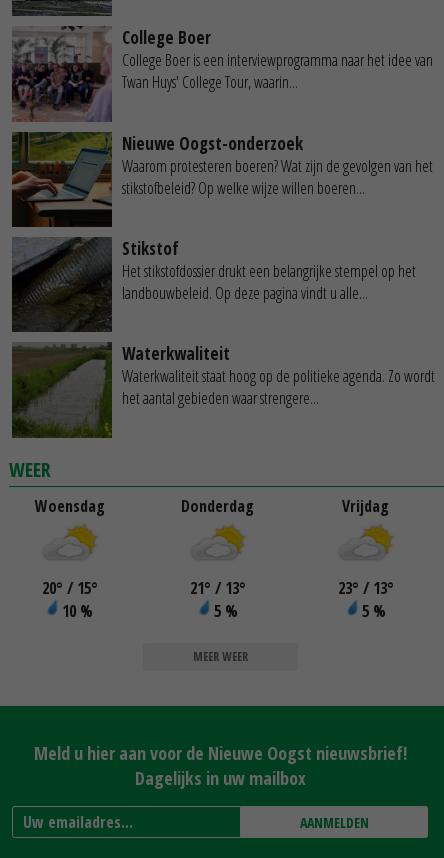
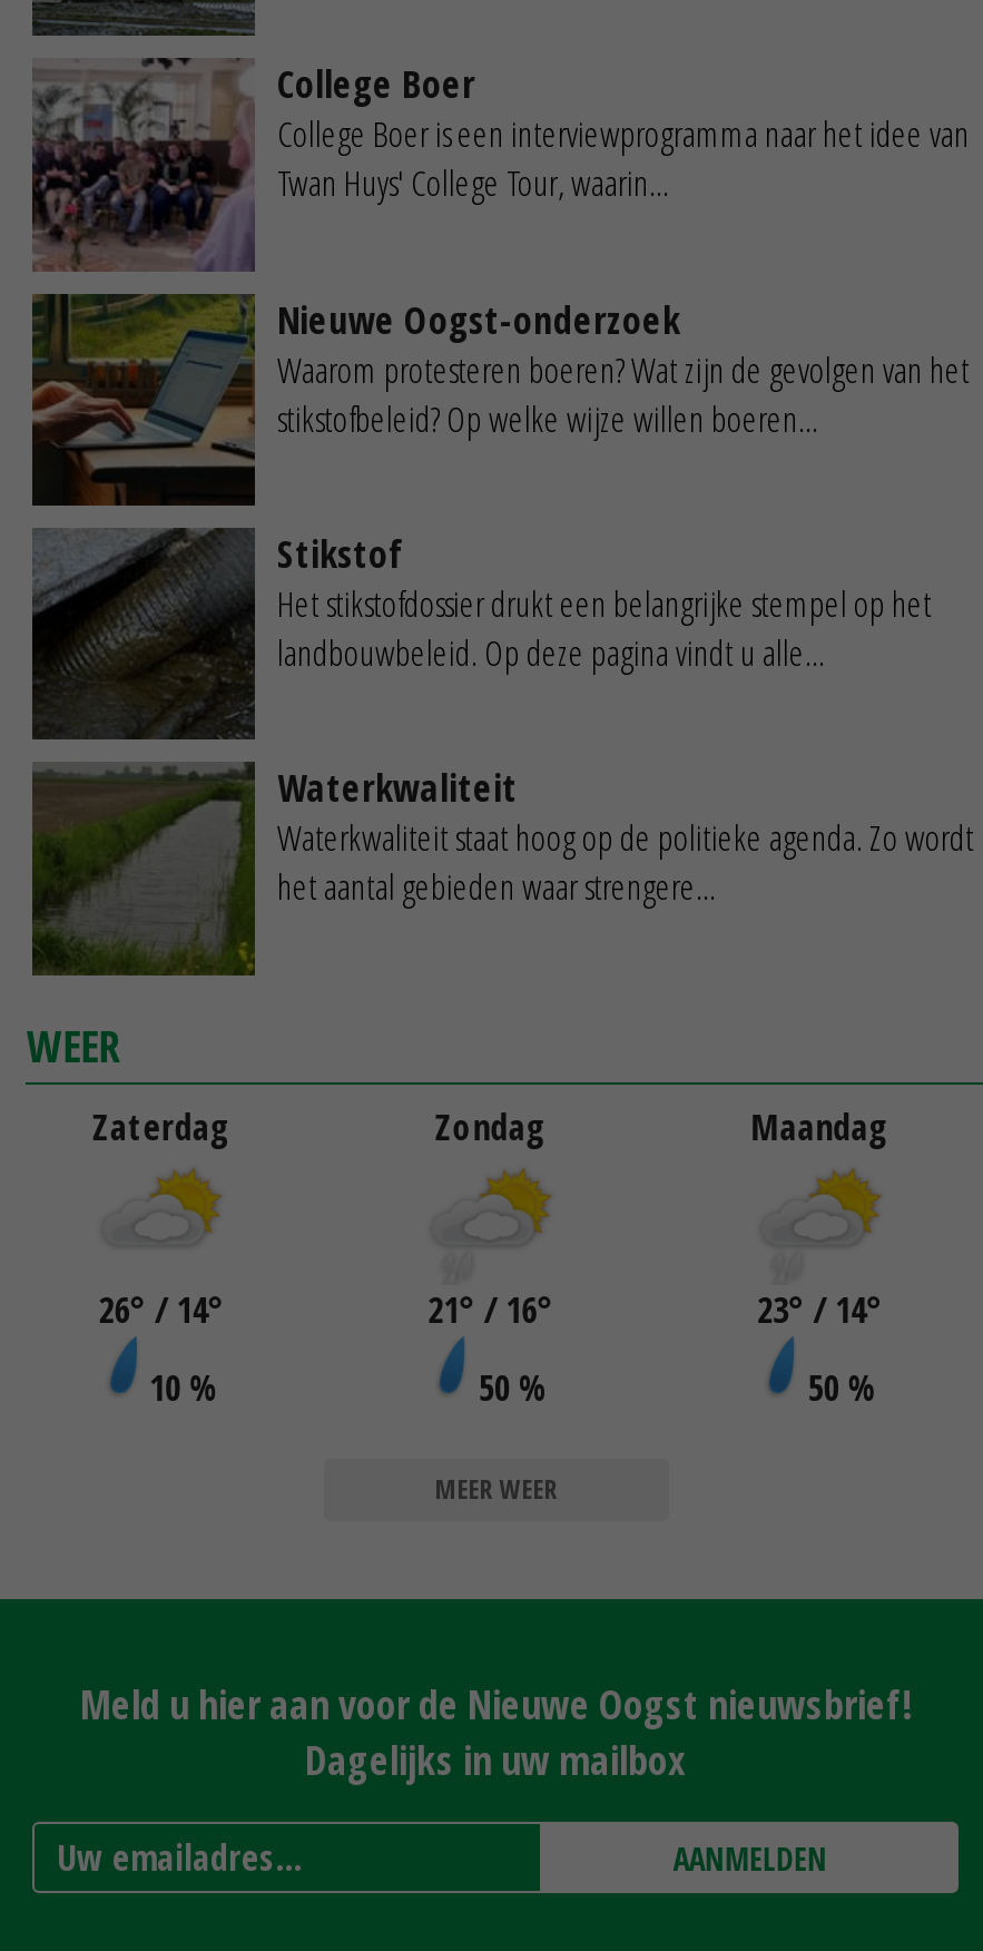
[35,495,105,517] Woensdag -> [92,1102,230,1151] Zaterdag
[181,495,254,517] Donderdag -> [435,1102,546,1151] Zondag
[342,495,389,517] Vrijdag -> [751,1102,889,1151] Maandag
[42,577,98,599] 20° / 15° -> [99,1284,224,1333] 26° / 14°
[190,577,246,622] 21° / 13° | 5 % -> [428,1284,553,1411] 21° / 16° | 50 %
[338,577,394,622] 23° / 13° | 5 % -> [757,1284,882,1411] 23° / 14° | 50 %

